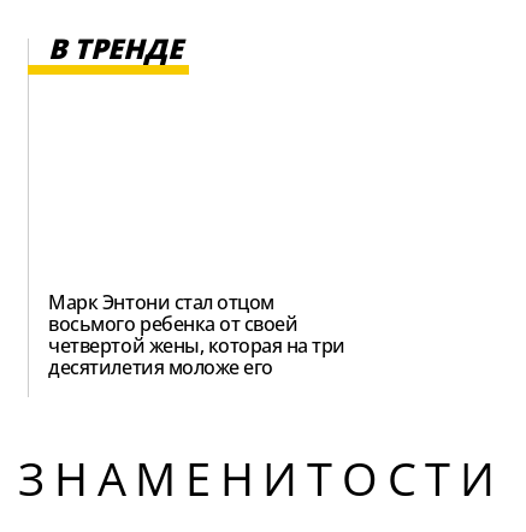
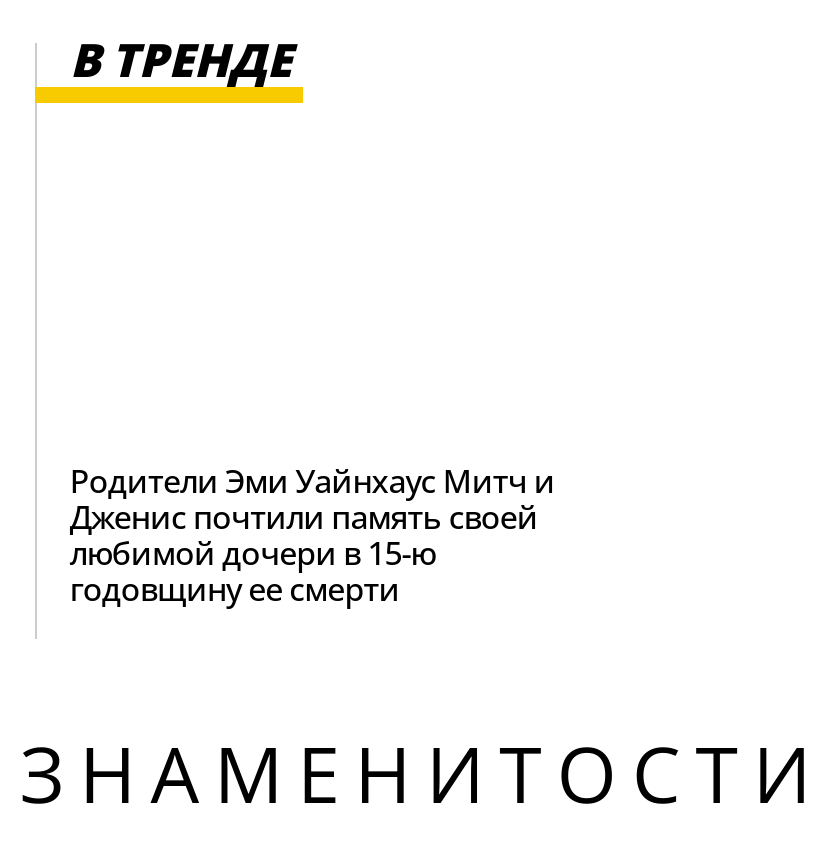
[49,289,345,380] Марк Энтони стал отцом | восьмого ребенка от своей | четвертой жены, которая на три | десятилетия моложе его -> [70,459,555,611] Родители Эми Уайнхаус Митч и | Дженис почтили память своей | любимой дочери в 15-ю | годовщину ее смерти

